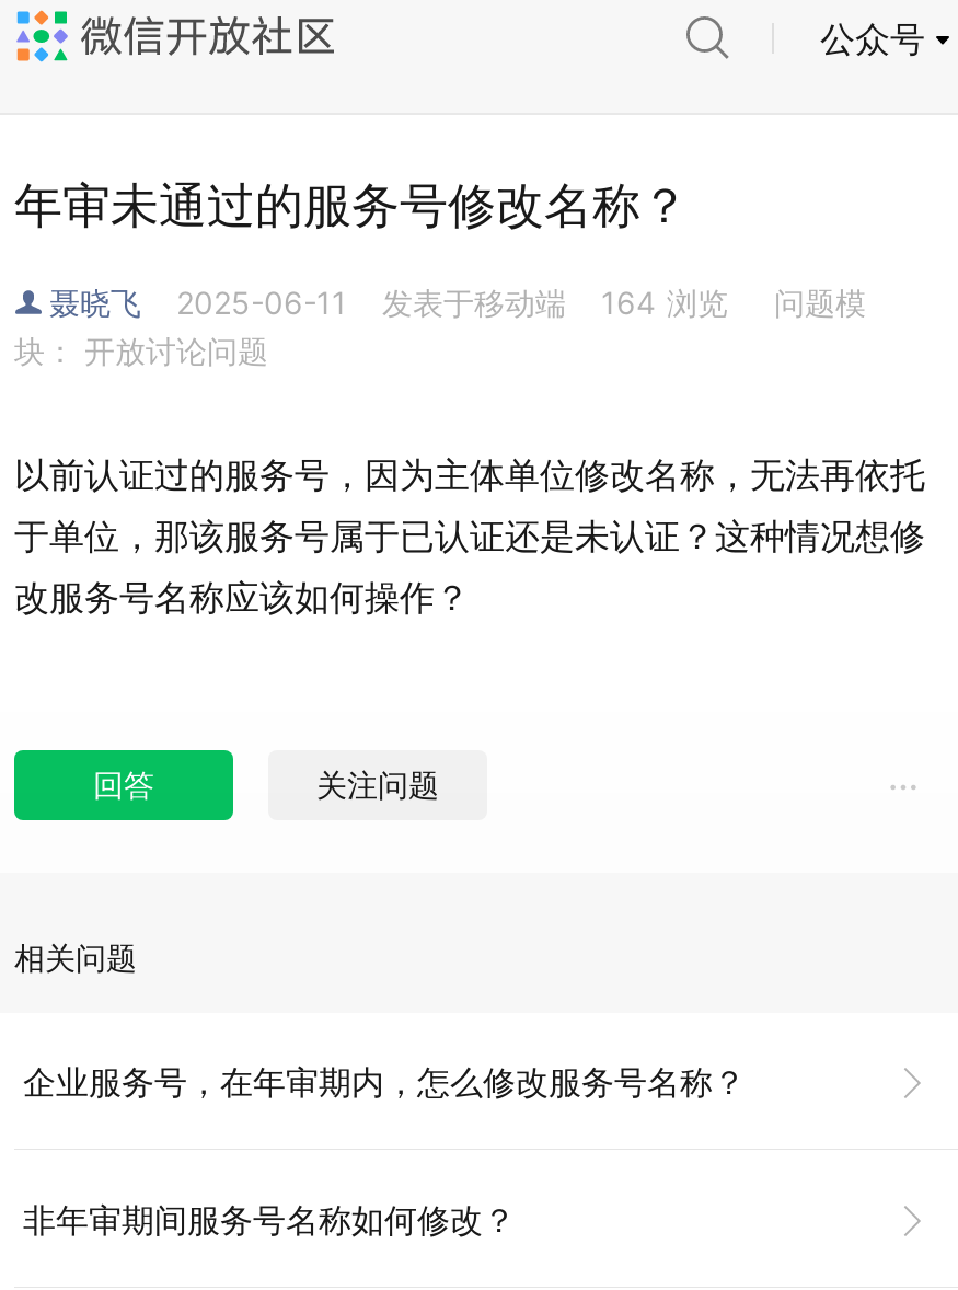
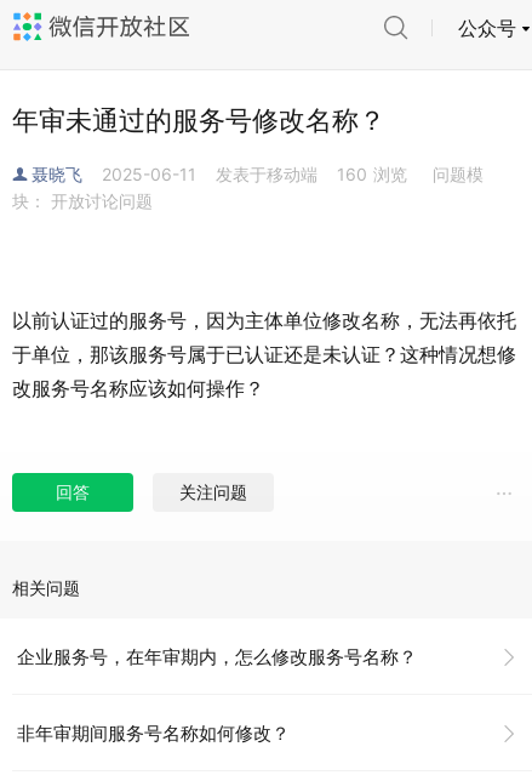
[49,284,866,321] 聂晓飞 2025-06-11 发表于移动端 164 浏览 问题模 -> [32,164,484,184] 聂晓飞 2025-06-11 发表于移动端 160 浏览 问题模

